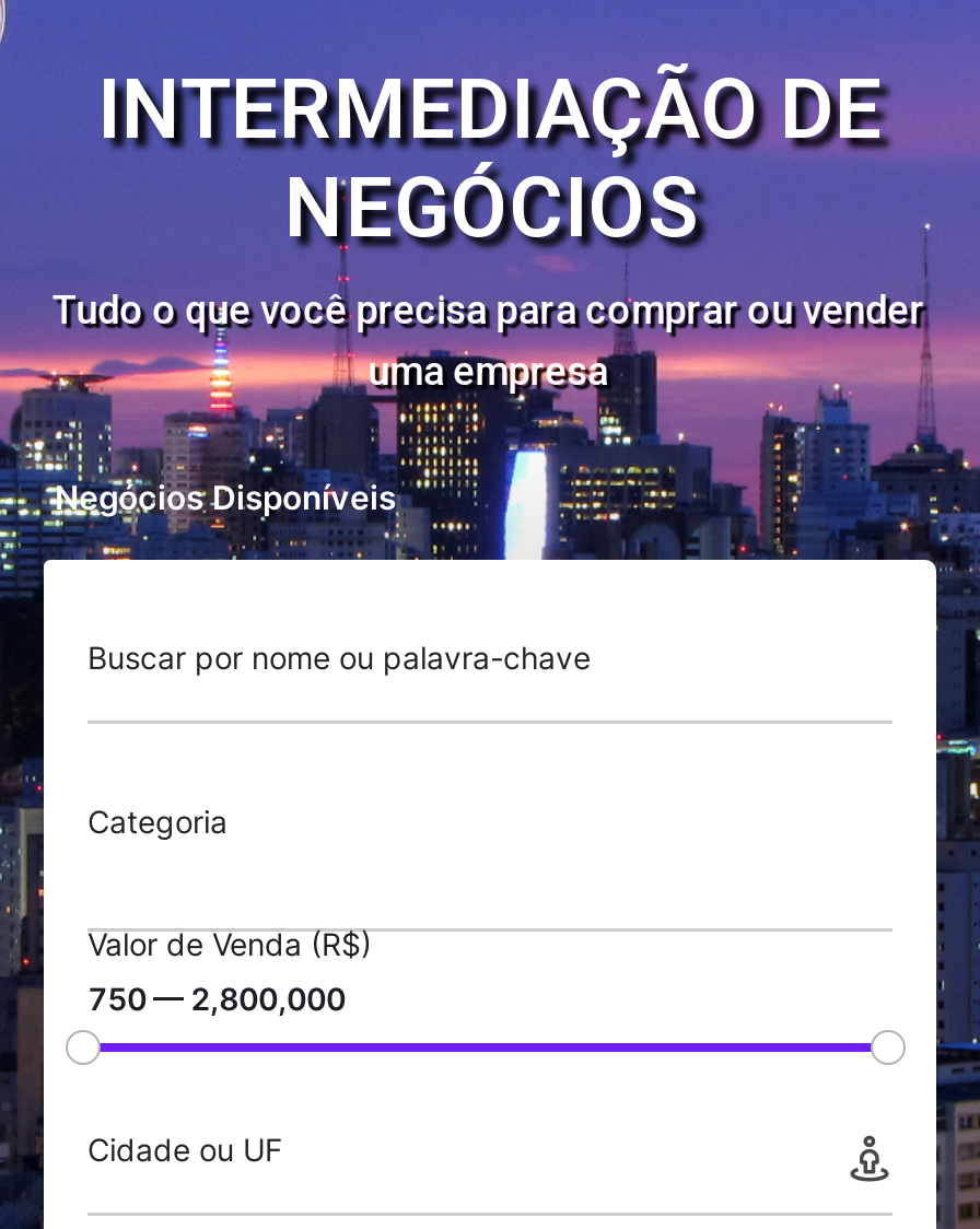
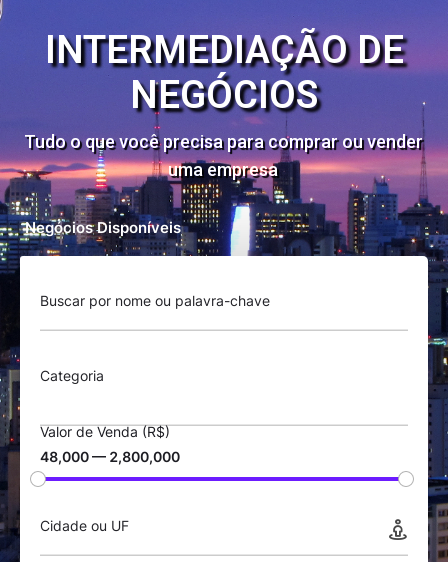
[87,979,346,1016] 750 — 2,800,000 -> [40,447,180,464] 48,000 — 2,800,000

